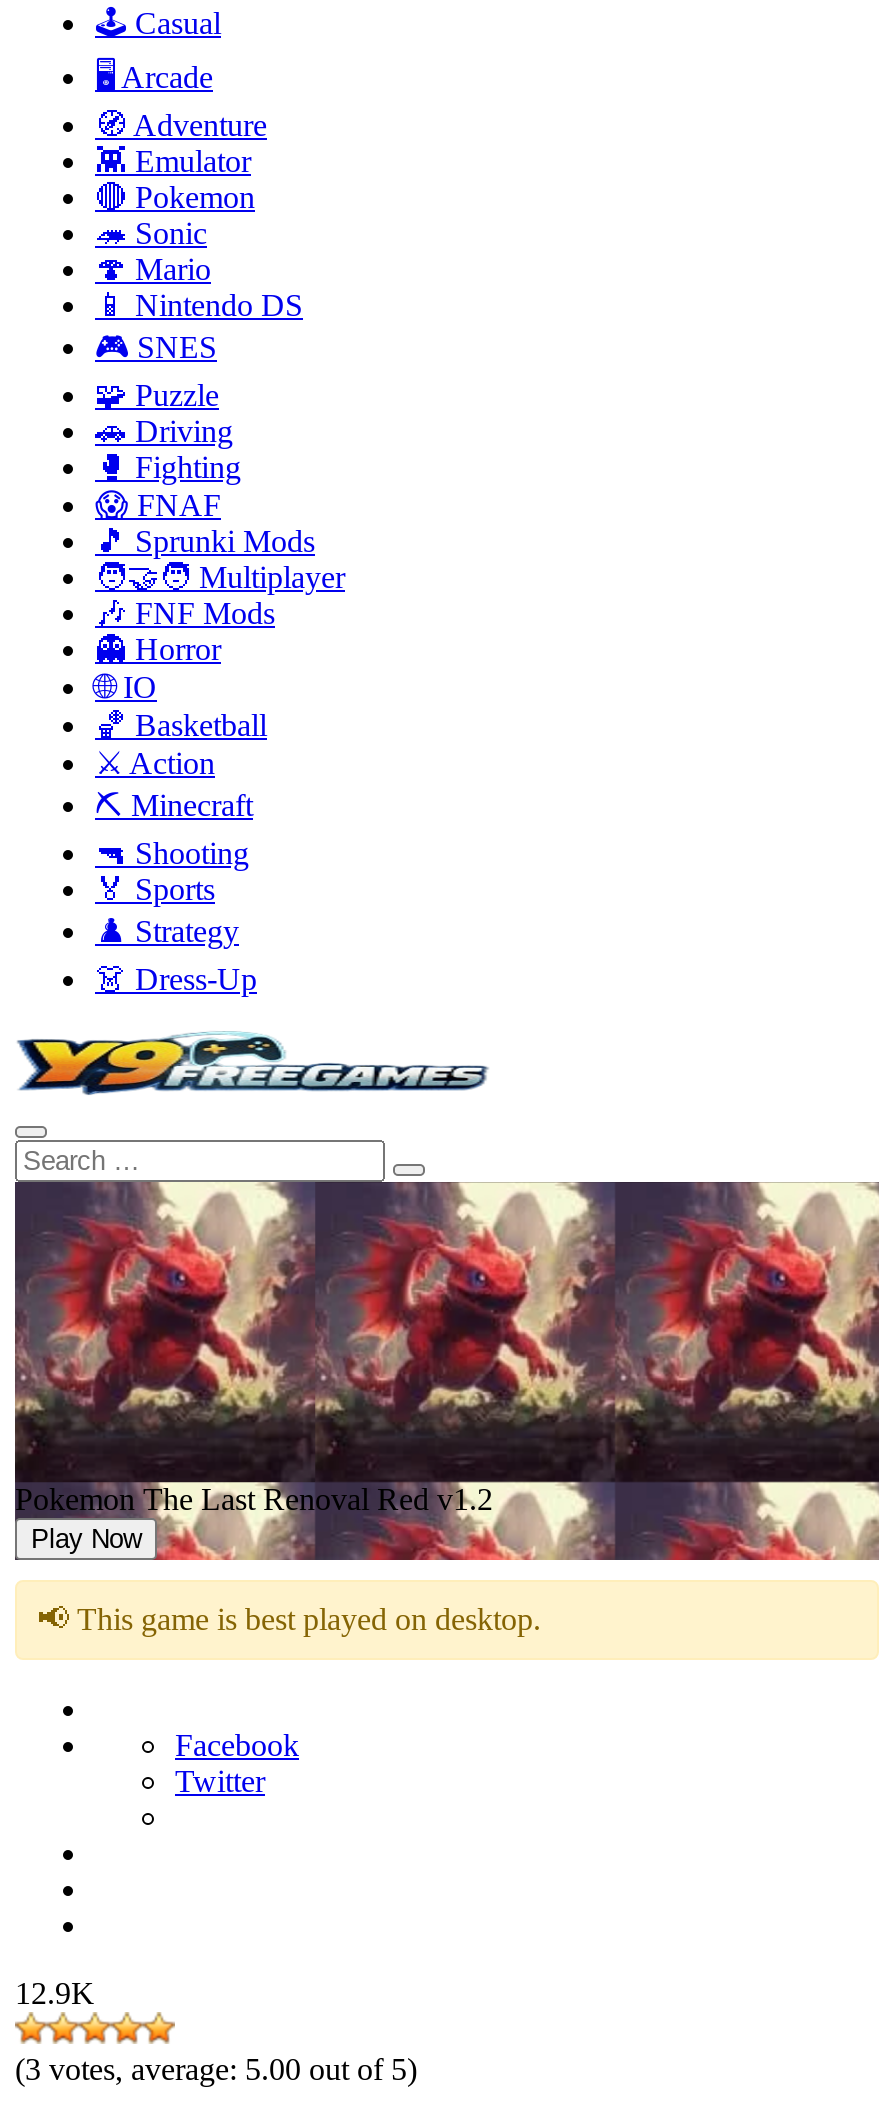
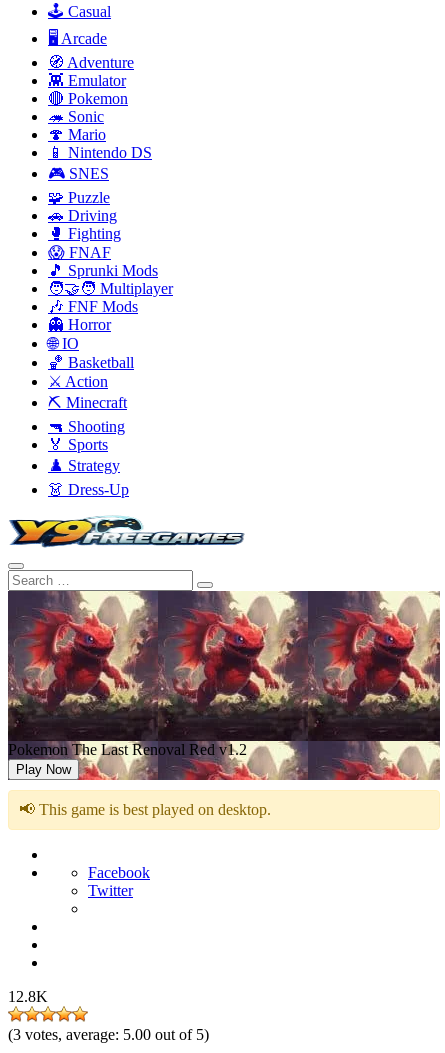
[15,1976,95,2010] 12.9K -> [8,988,48,1005] 12.8K

